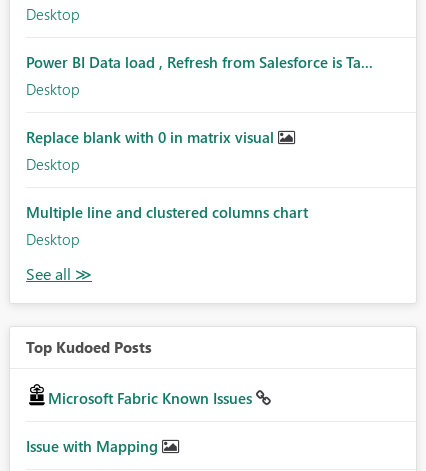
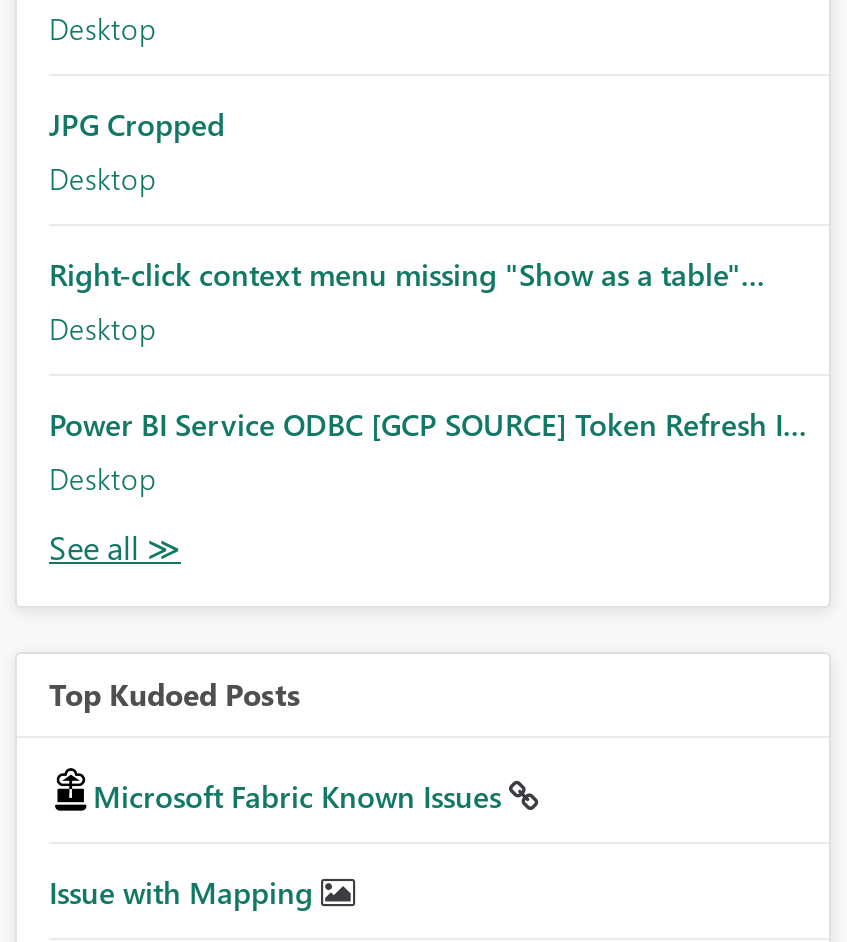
[26,52,373,72] Power BI Data load , Refresh from Salesforce is Ta... -> [49,105,225,145] JPG Cropped
[26,127,278,147] Replace blank with 0 in matrix visual -> [49,255,765,295] Right-click context menu missing "Show as a table"...
[26,202,308,222] Multiple line and clustered columns chart -> [49,405,807,445] Power BI Service ODBC [GCP SOURCE] Token Refresh I...

